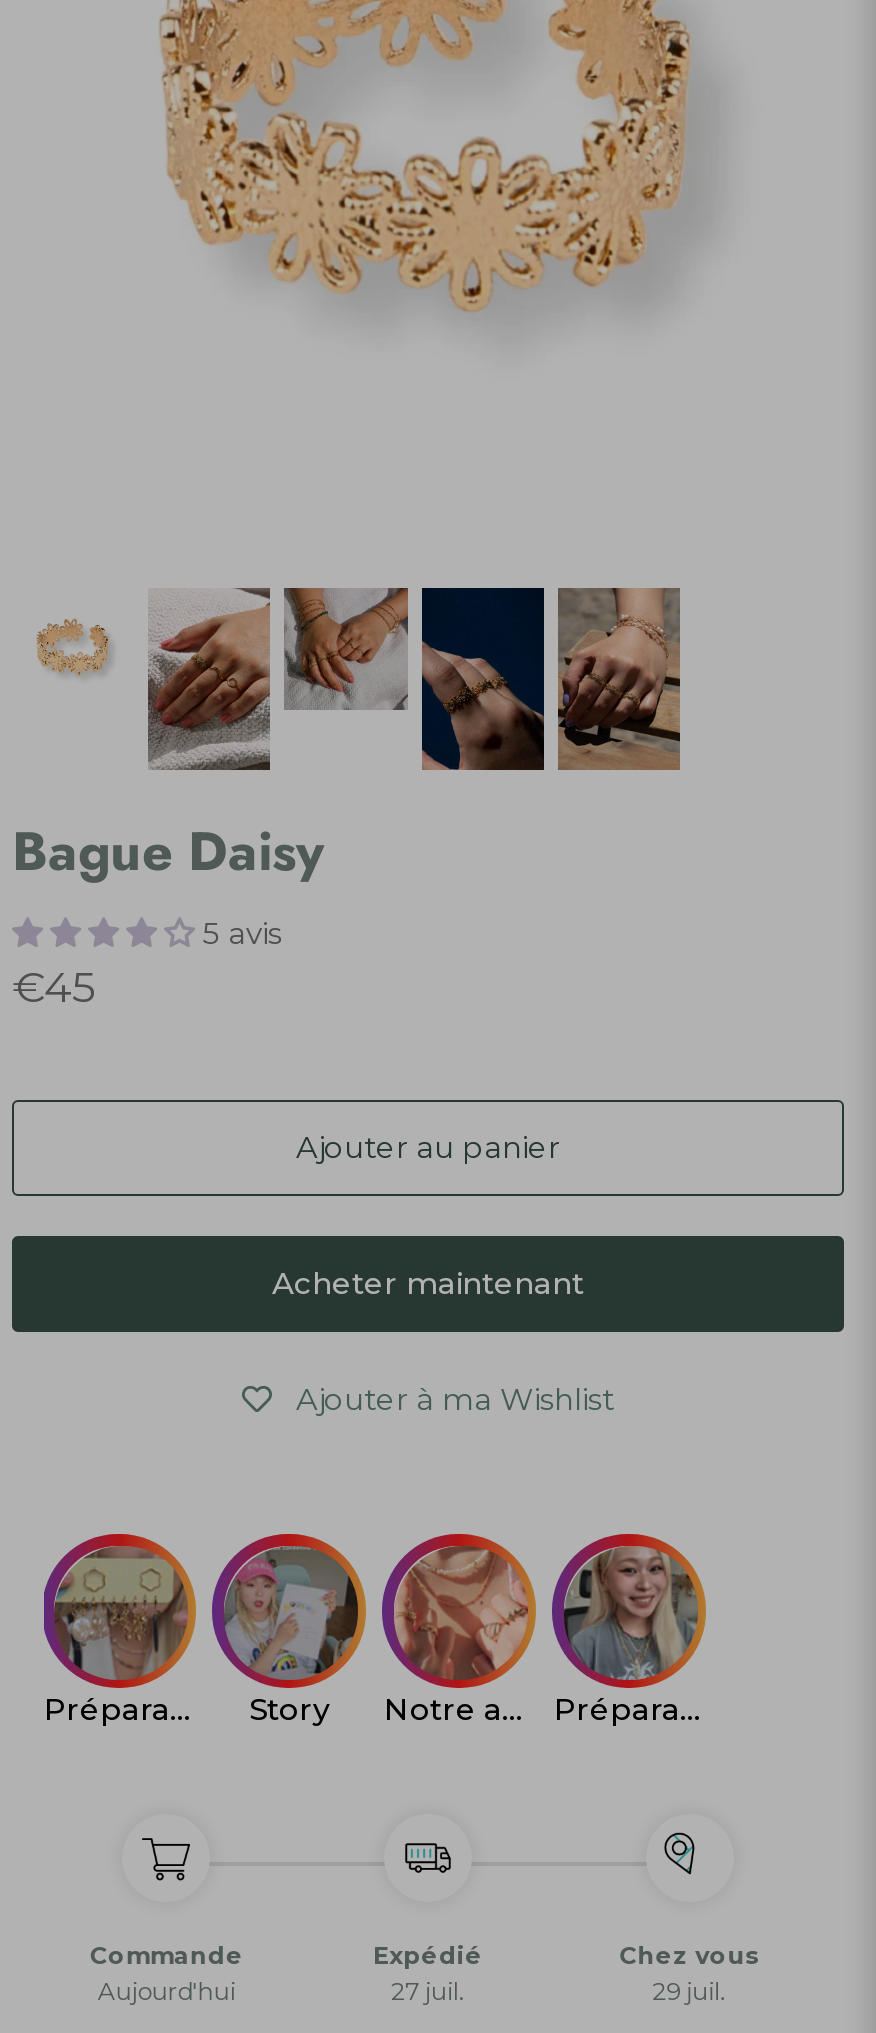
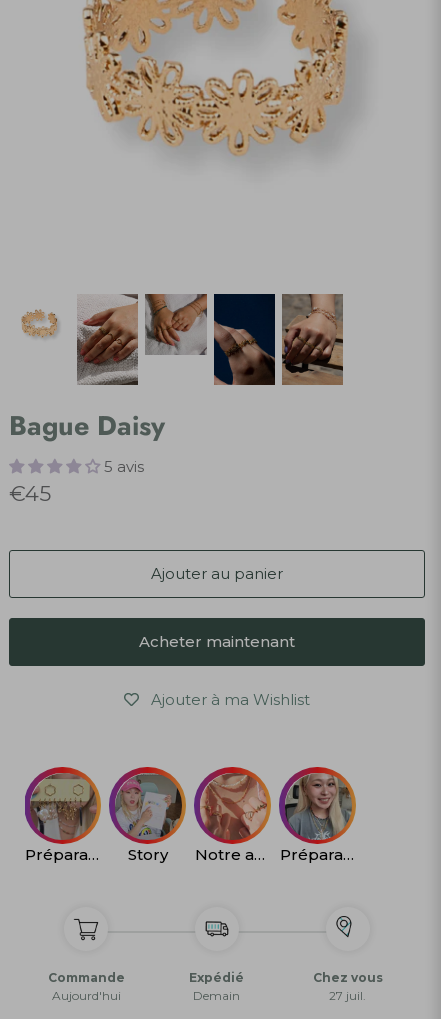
[391,1975,465,2005] 27 juil. -> [193,988,240,1003] Demain
[652,1975,726,2005] 29 juil. -> [329,988,366,1003] 27 juil.

